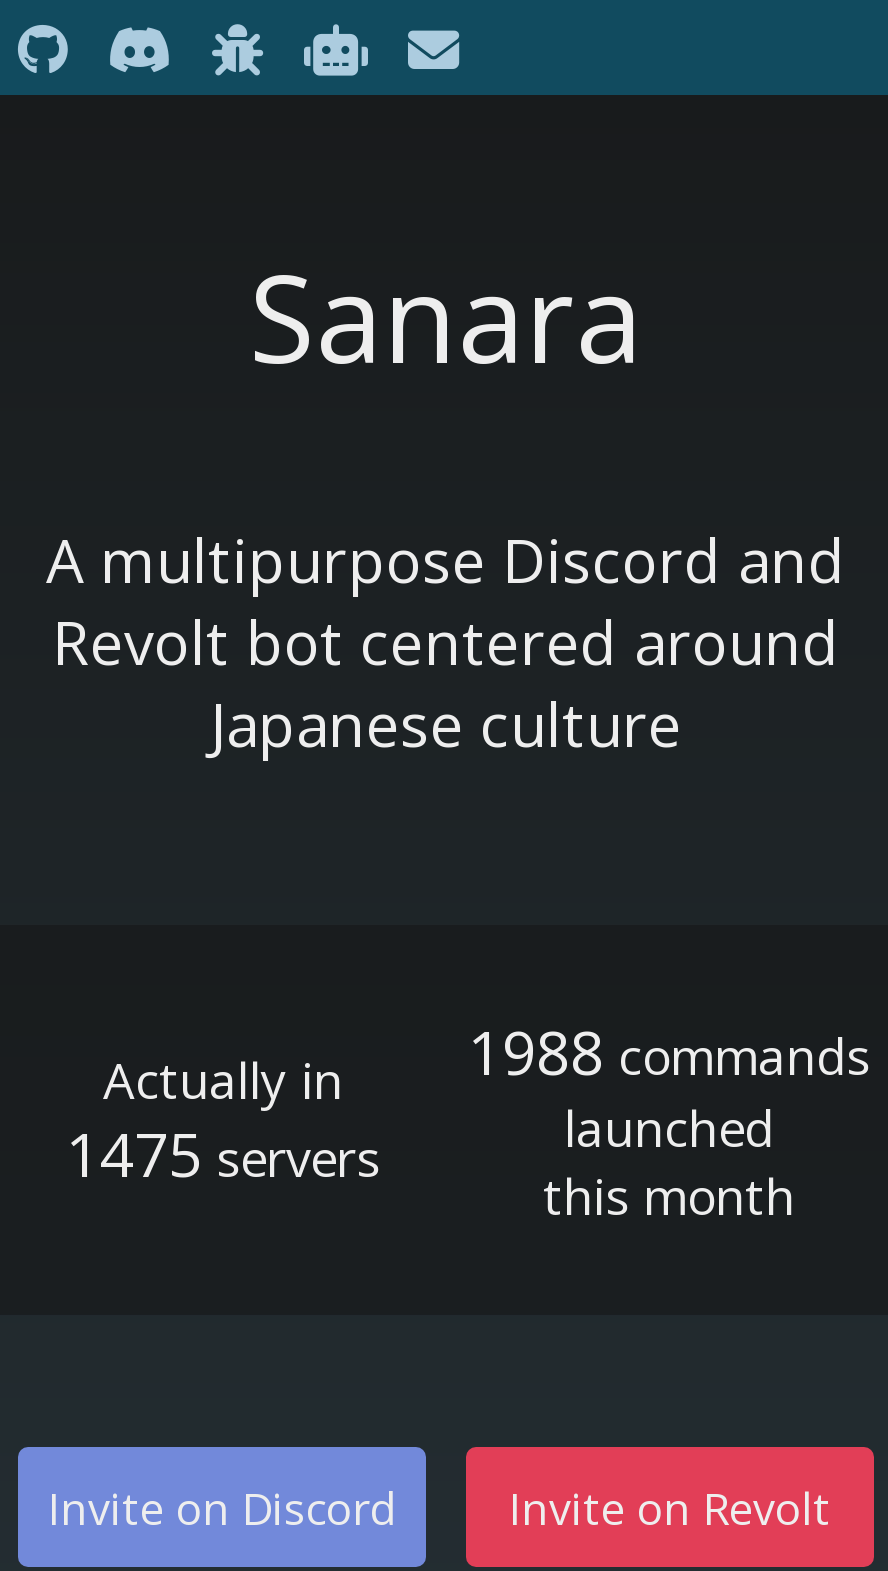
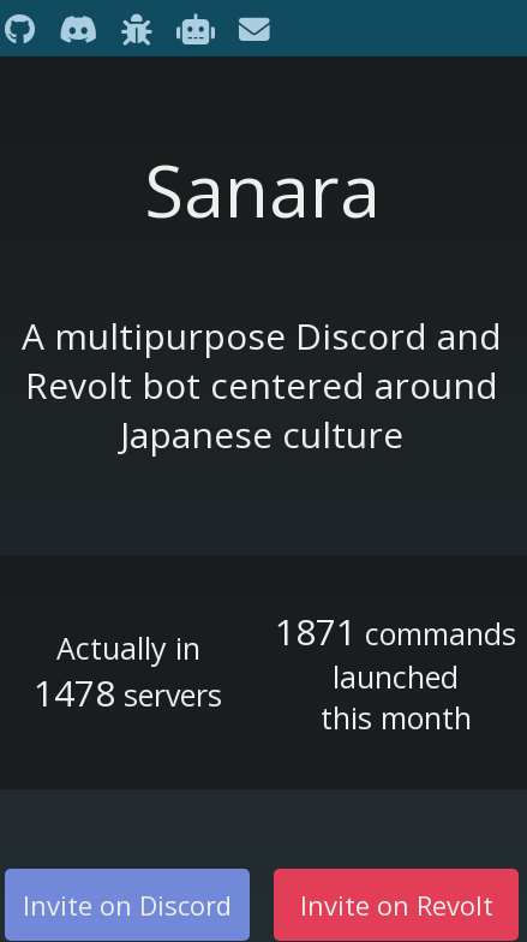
[103,1011,870,1113] Actually in 1988 commands -> [56,607,516,668] Actually in 1871 commands
[66,1113,380,1195] 1475 servers -> [34,668,222,717] 1478 servers

